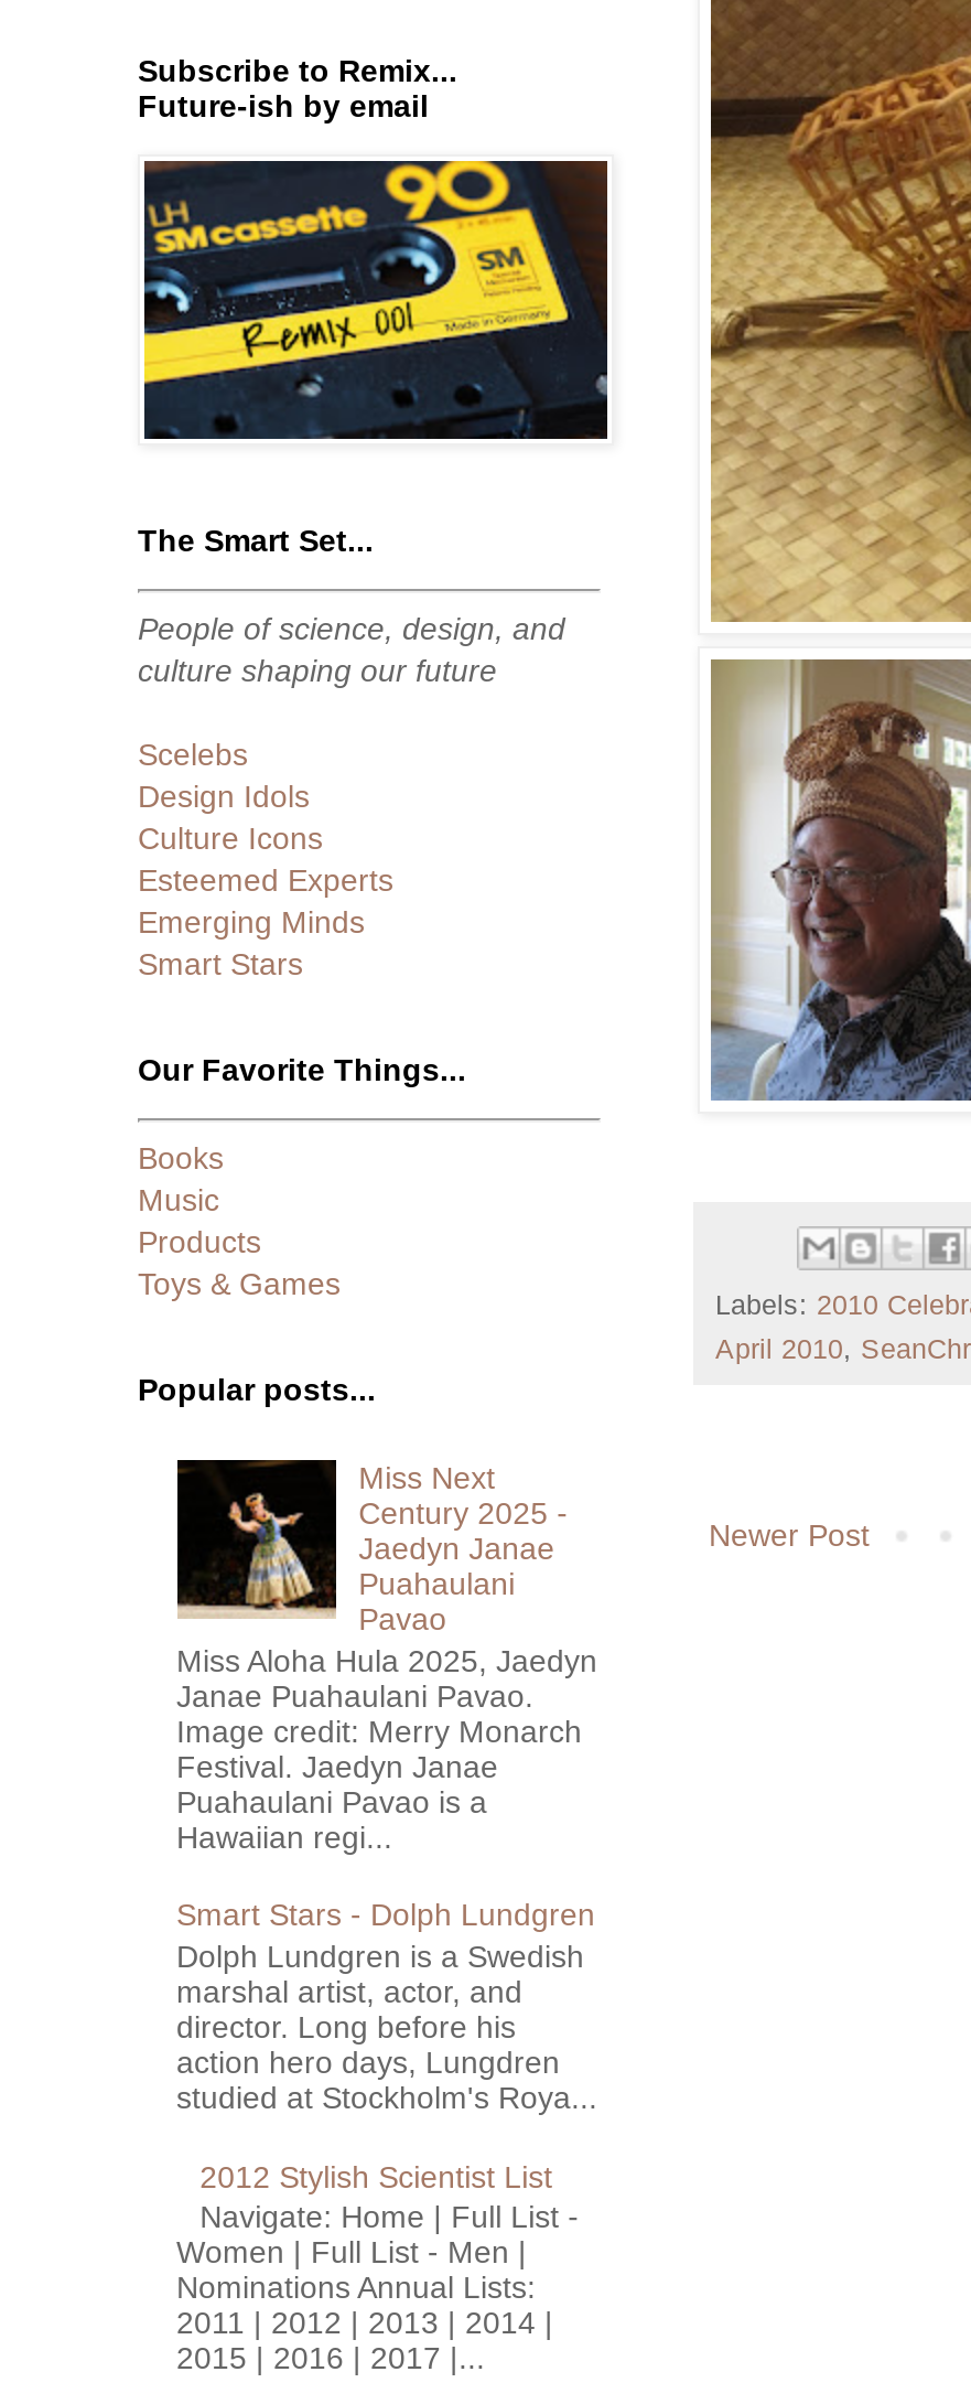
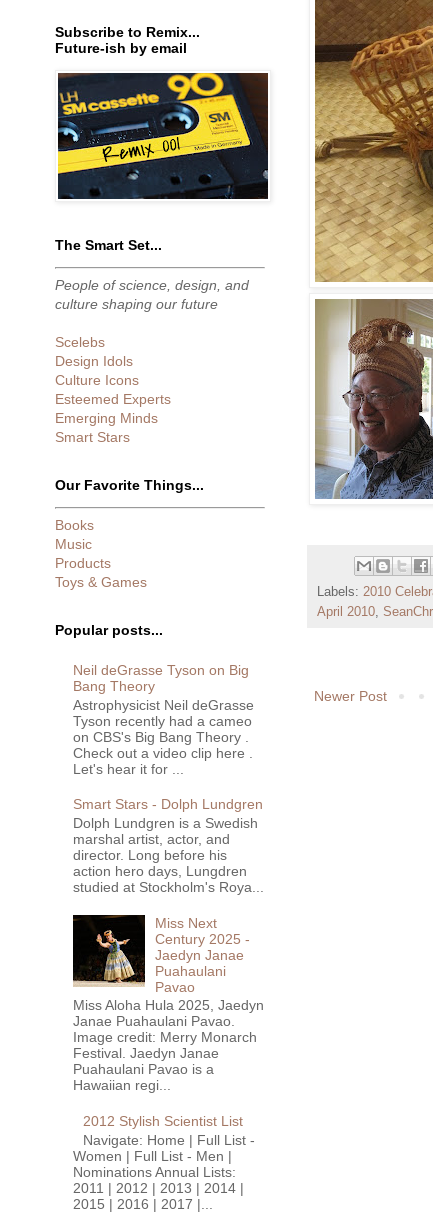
none -> [72,662,253,777] Neil deGrasse Tyson on Big | Bang Theory | Astrophysicist Neil deGrasse | Tyson recently had a cameo | on CBS's Big Bang Theory . | Check out a video clip here . | Let's hear it for ...
moved [176,1460,597,1854] -> [72,915,263,1093]: [image] | Miss Next | Century 2025 - | ... | Puahaulani Pavao is a | Hawaiian regi...
moved [176,1897,597,2115] -> [72,796,263,895]: Smart Stars - Dolph Lundgren | Dolph Lundgren is a Swedish | marshal artist, actor, and | director. Long before his | action hero days, Lungdren | studied at Stockholm's Roya...

